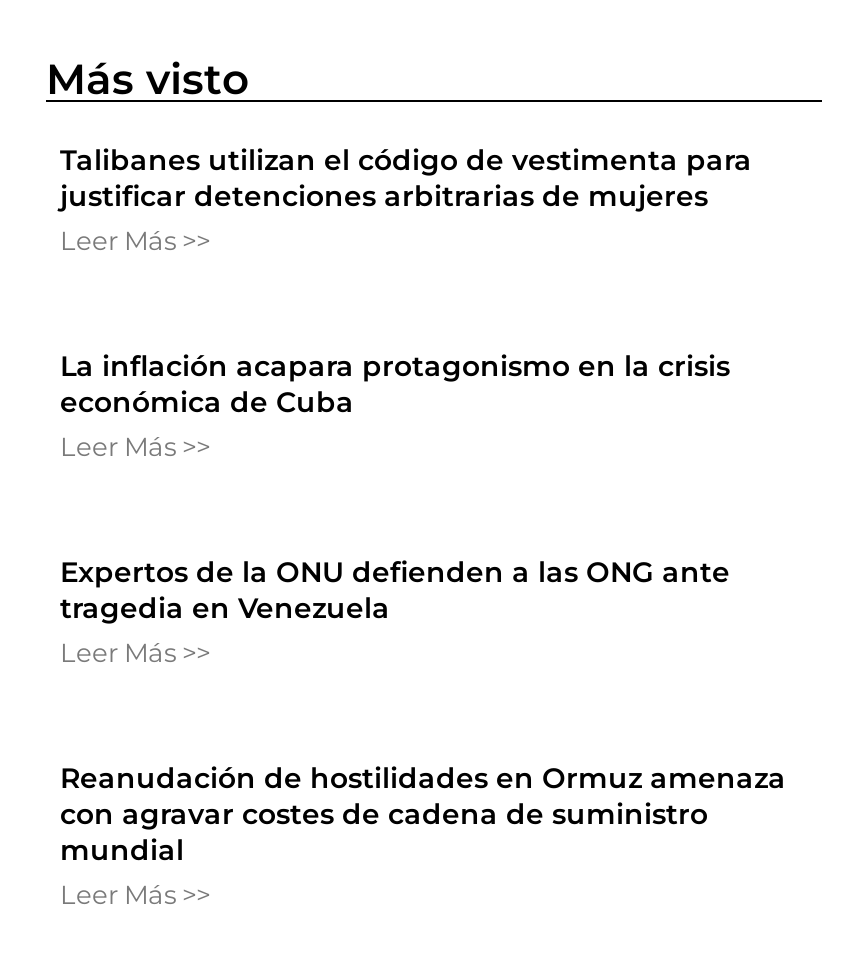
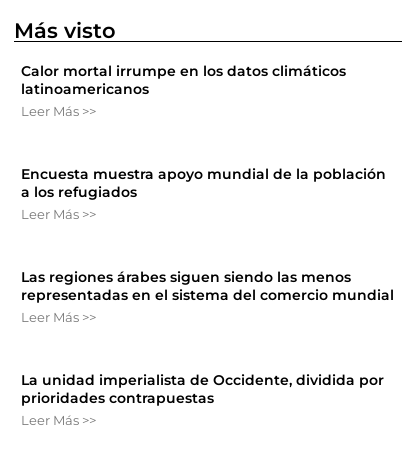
[60,142,752,214] Talibanes utilizan el código de vestimenta para | justificar detenciones arbitrarias de mujeres -> [21,62,346,98] Calor mortal irrumpe en los datos climáticos | latinoamericanos
[60,348,730,420] La inflación acapara protagonismo en la crisis | económica de Cuba -> [21,165,386,201] Encuesta muestra apoyo mundial de la población | a los refugiados
[60,554,730,626] Expertos de la ONU defienden a las ONG ante | tragedia en Venezuela -> [21,268,394,304] Las regiones árabes siguen siendo las menos | representadas en el sistema del comercio mundial
[60,760,786,868] Reanudación de hostilidades en Ormuz amenaza | con agravar costes de cadena de suministro | mundial -> [21,371,384,407] La unidad imperialista de Occidente, dividida por | prioridades contrapuestas

